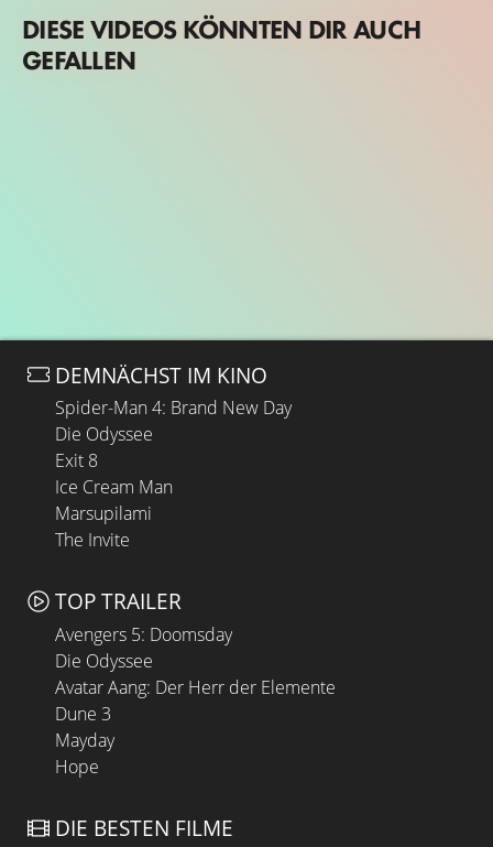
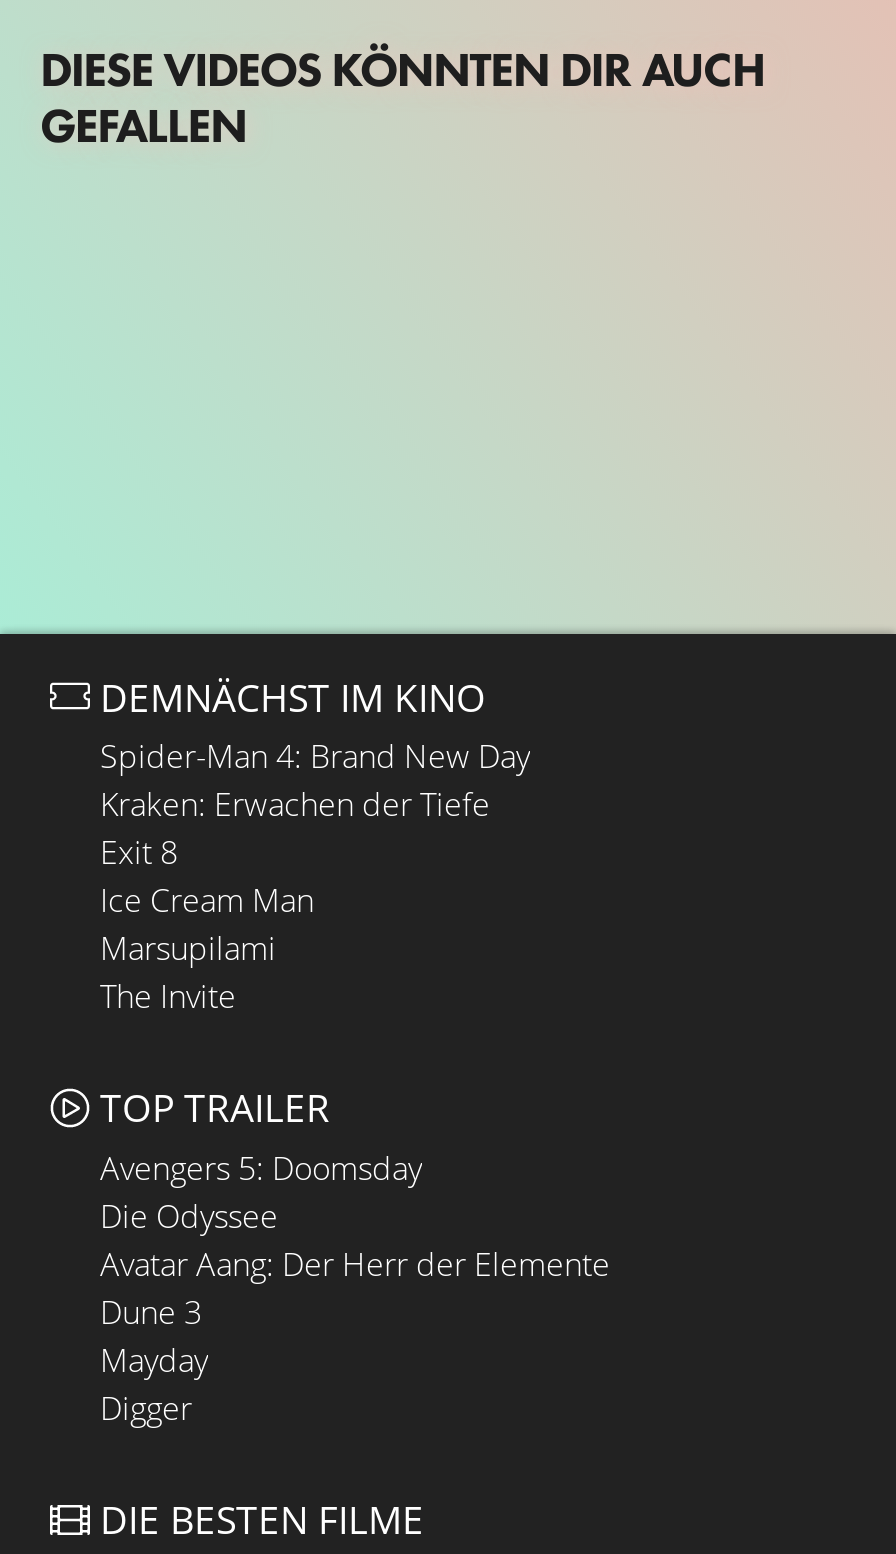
[55,422,153,446] Die Odyssee -> [100,783,490,827] Kraken: Erwachen der Tiefe
[55,755,99,779] Hope -> [100,1386,192,1430] Digger

